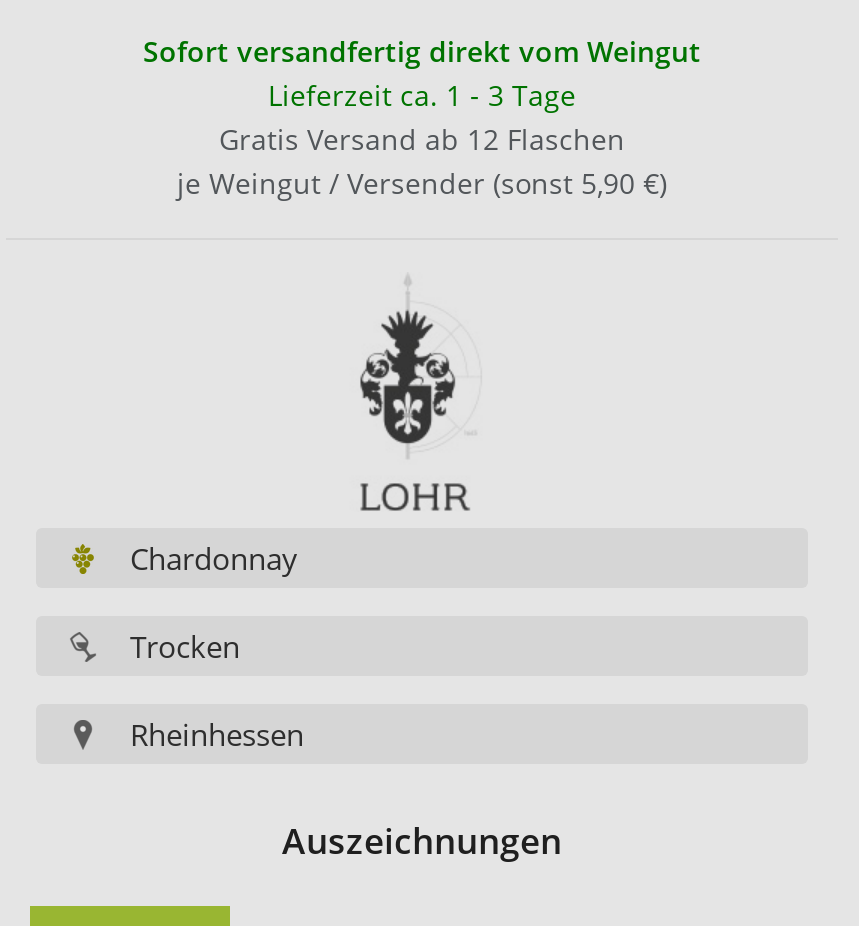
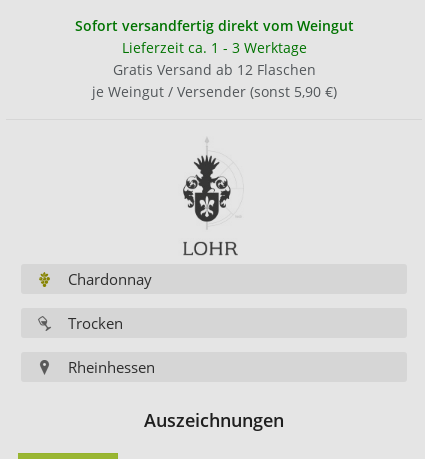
[268,76,576,114] Lieferzeit ca. 1 - 3 Tage -> [121,38,306,57] Lieferzeit ca. 1 - 3 Werktage

